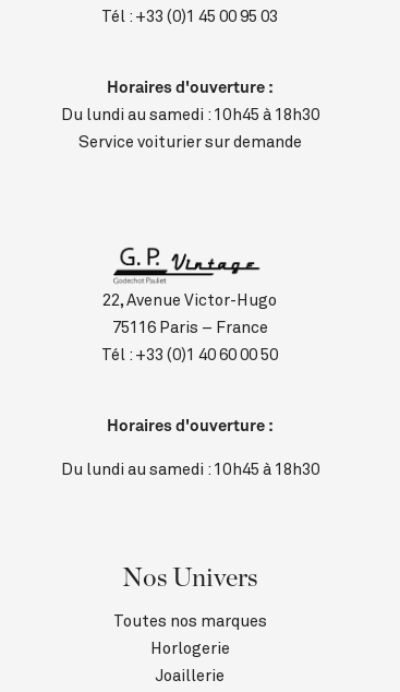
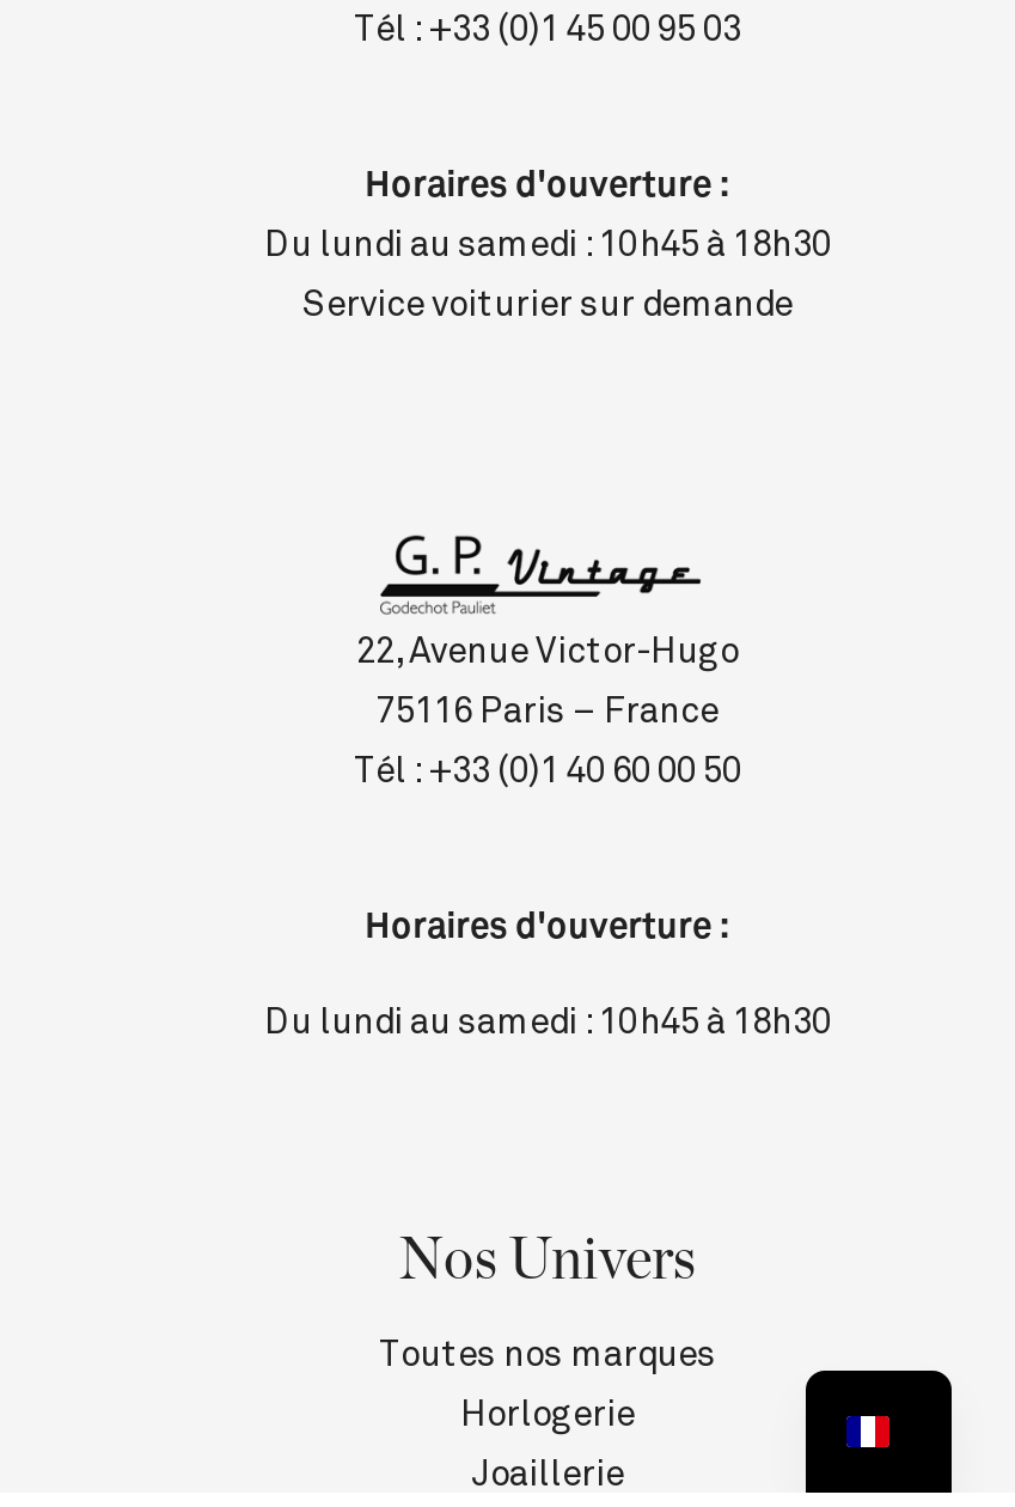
none -> [803,1368,954,1495] [image]

